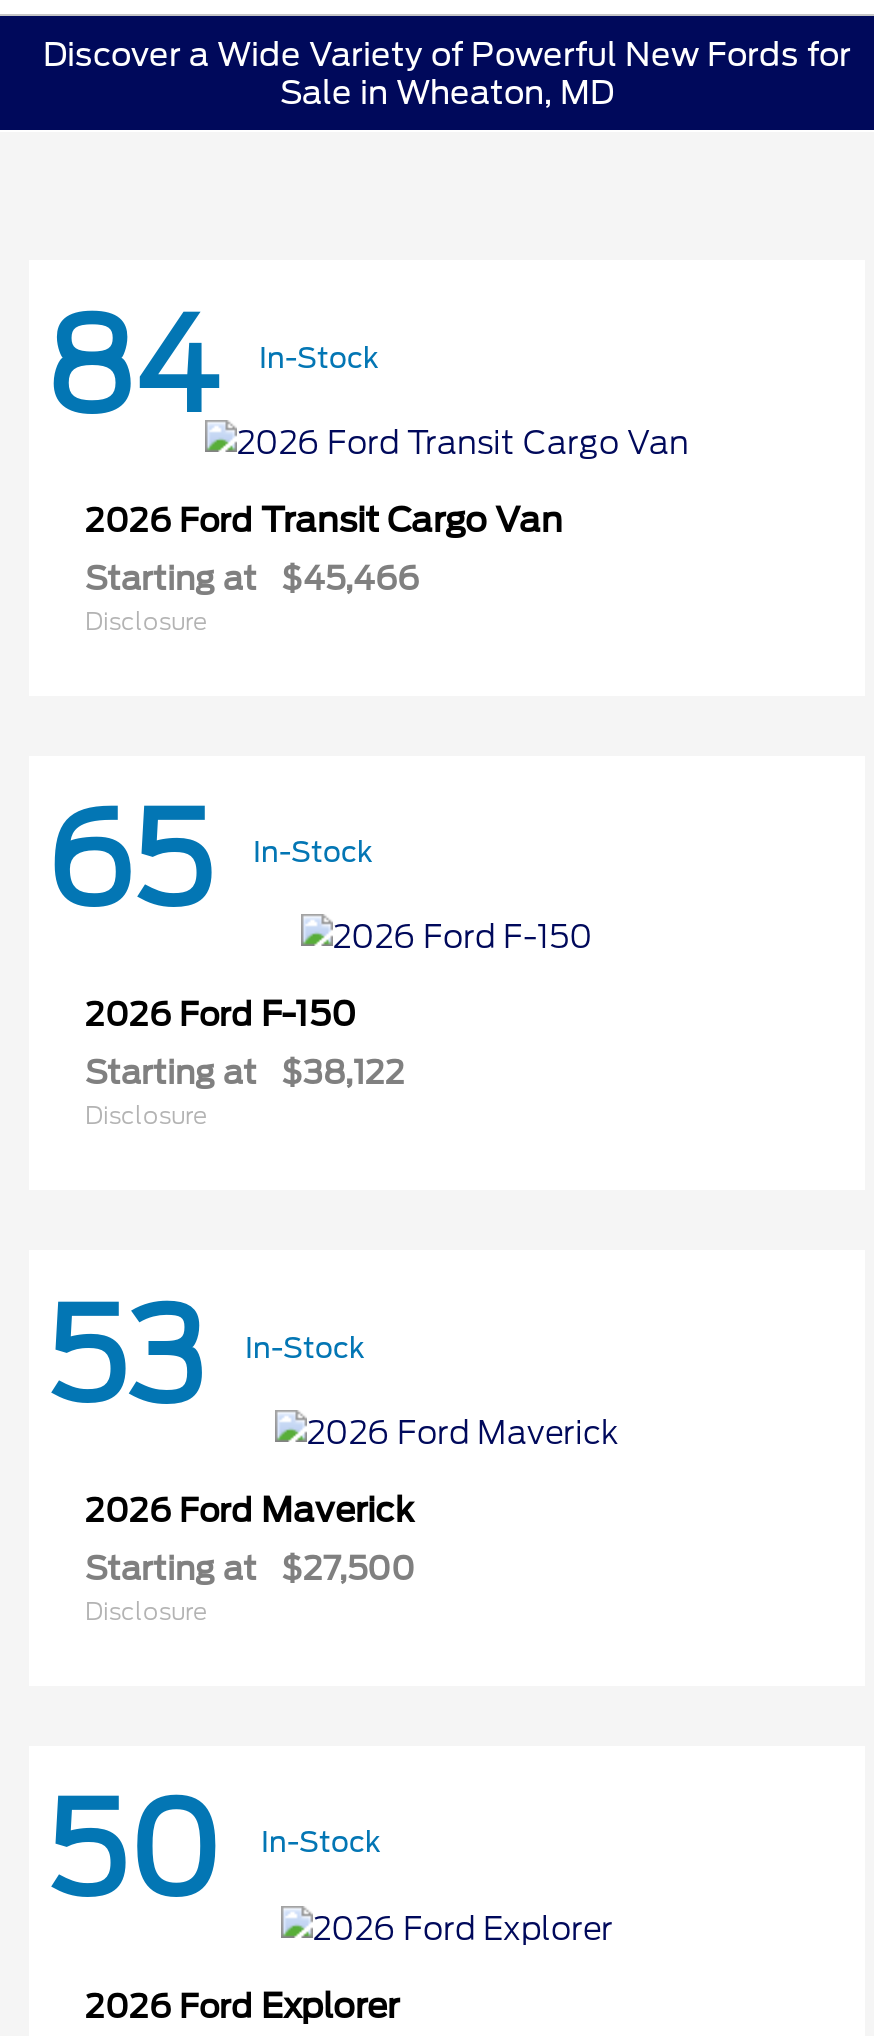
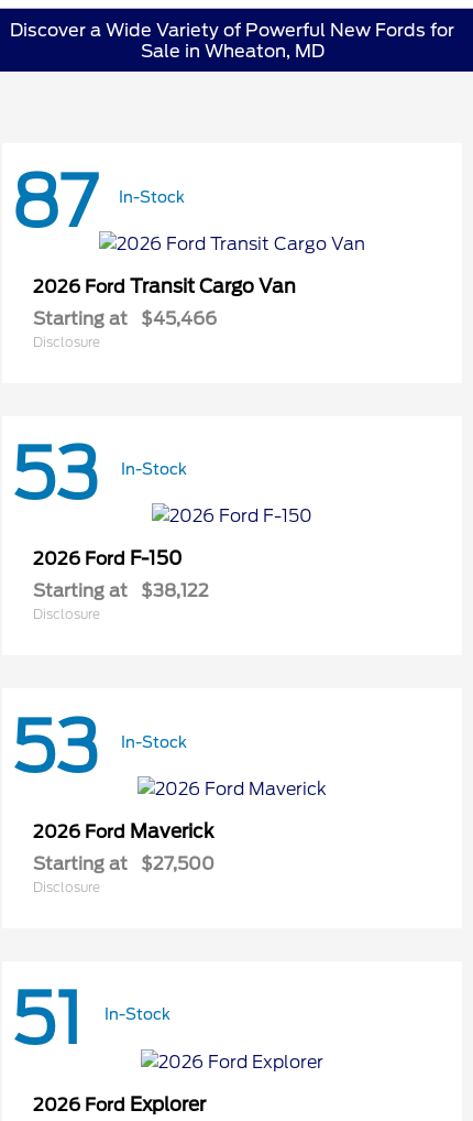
[45,289,379,441] 84 In-Stock -> [11,159,185,243] 87 In-Stock
[45,785,373,937] 65 In-Stock -> [11,432,187,516] 53 In-Stock
[45,1775,381,1927] 50 In-Stock -> [11,977,170,1061] 51 In-Stock

